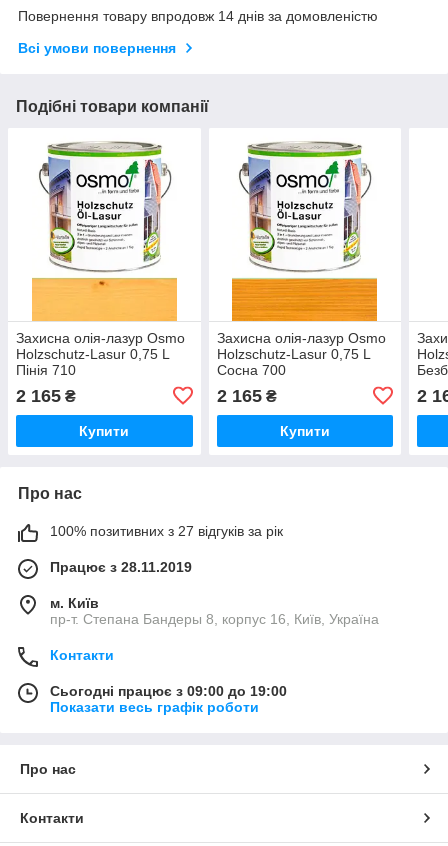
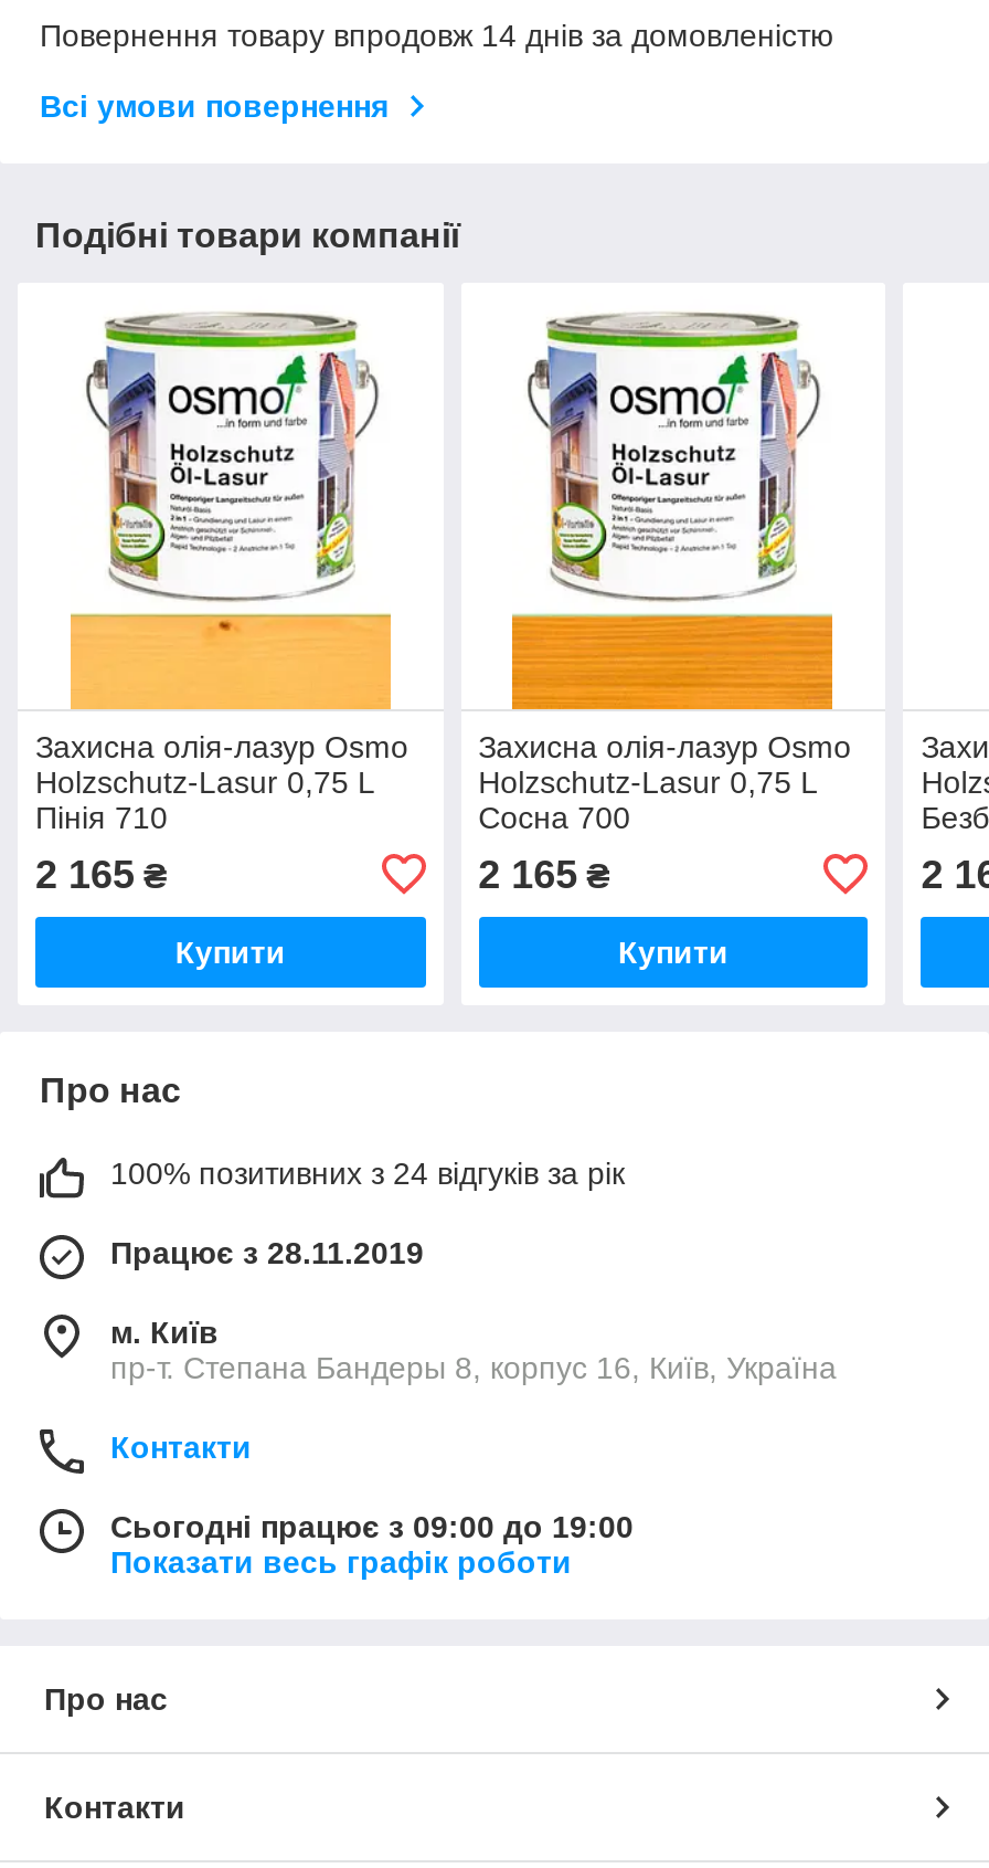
[50,523,283,539] 100% позитивних з 27 відгуків за рік -> [110,1155,625,1190] 100% позитивних з 24 відгуків за рік

